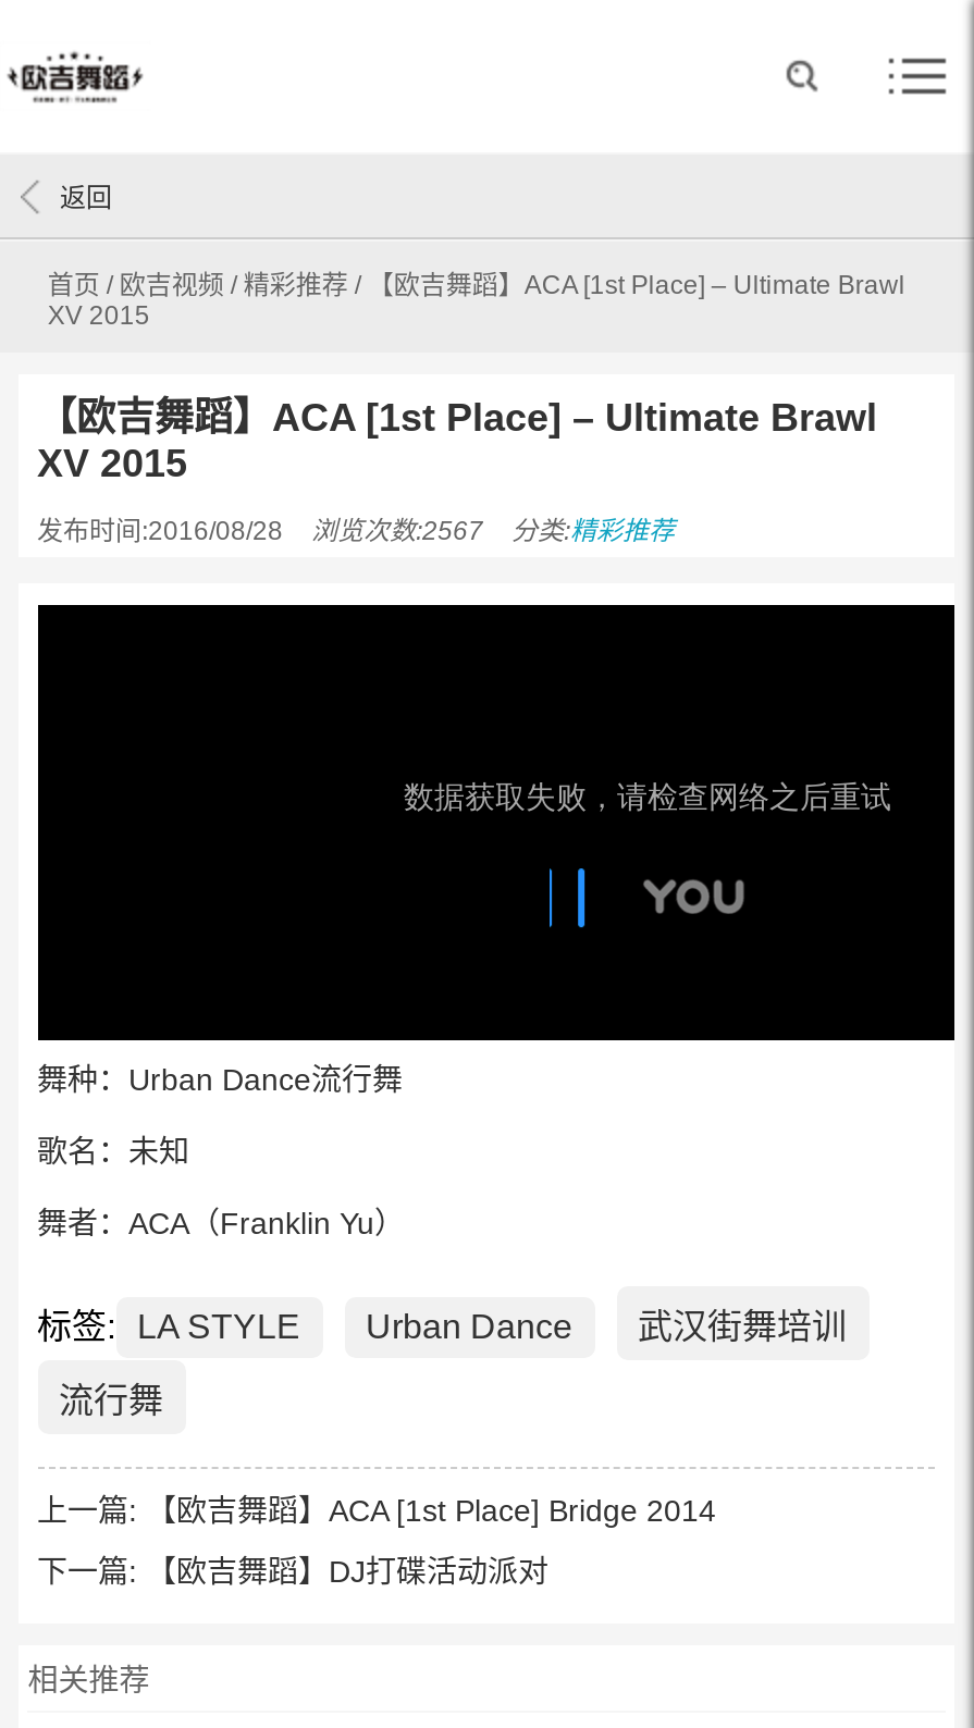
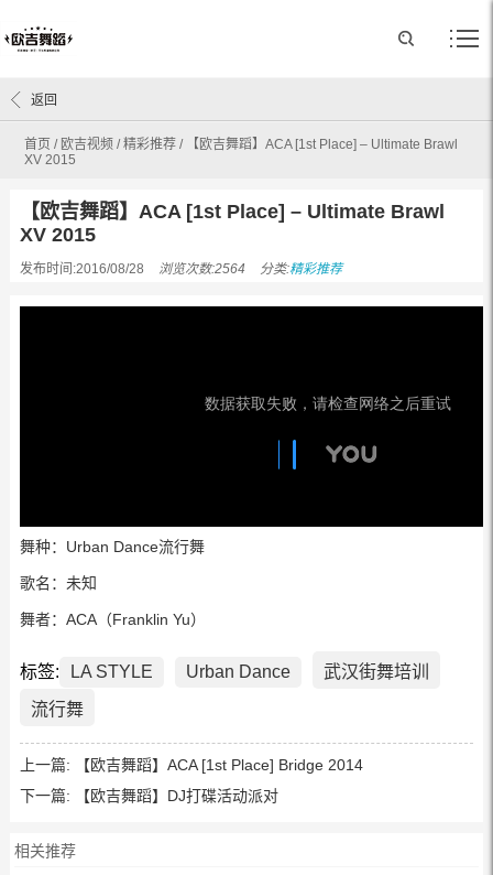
[311,516,490,546] 浏览次数:2567 -> [158,261,248,277] 浏览次数:2564

